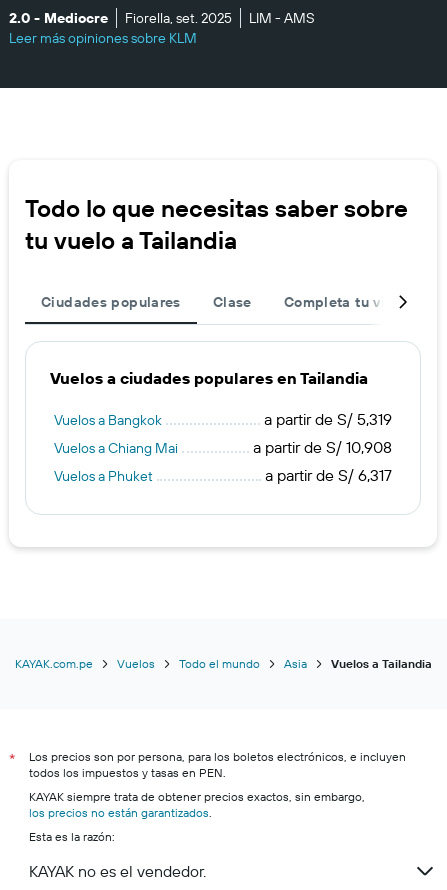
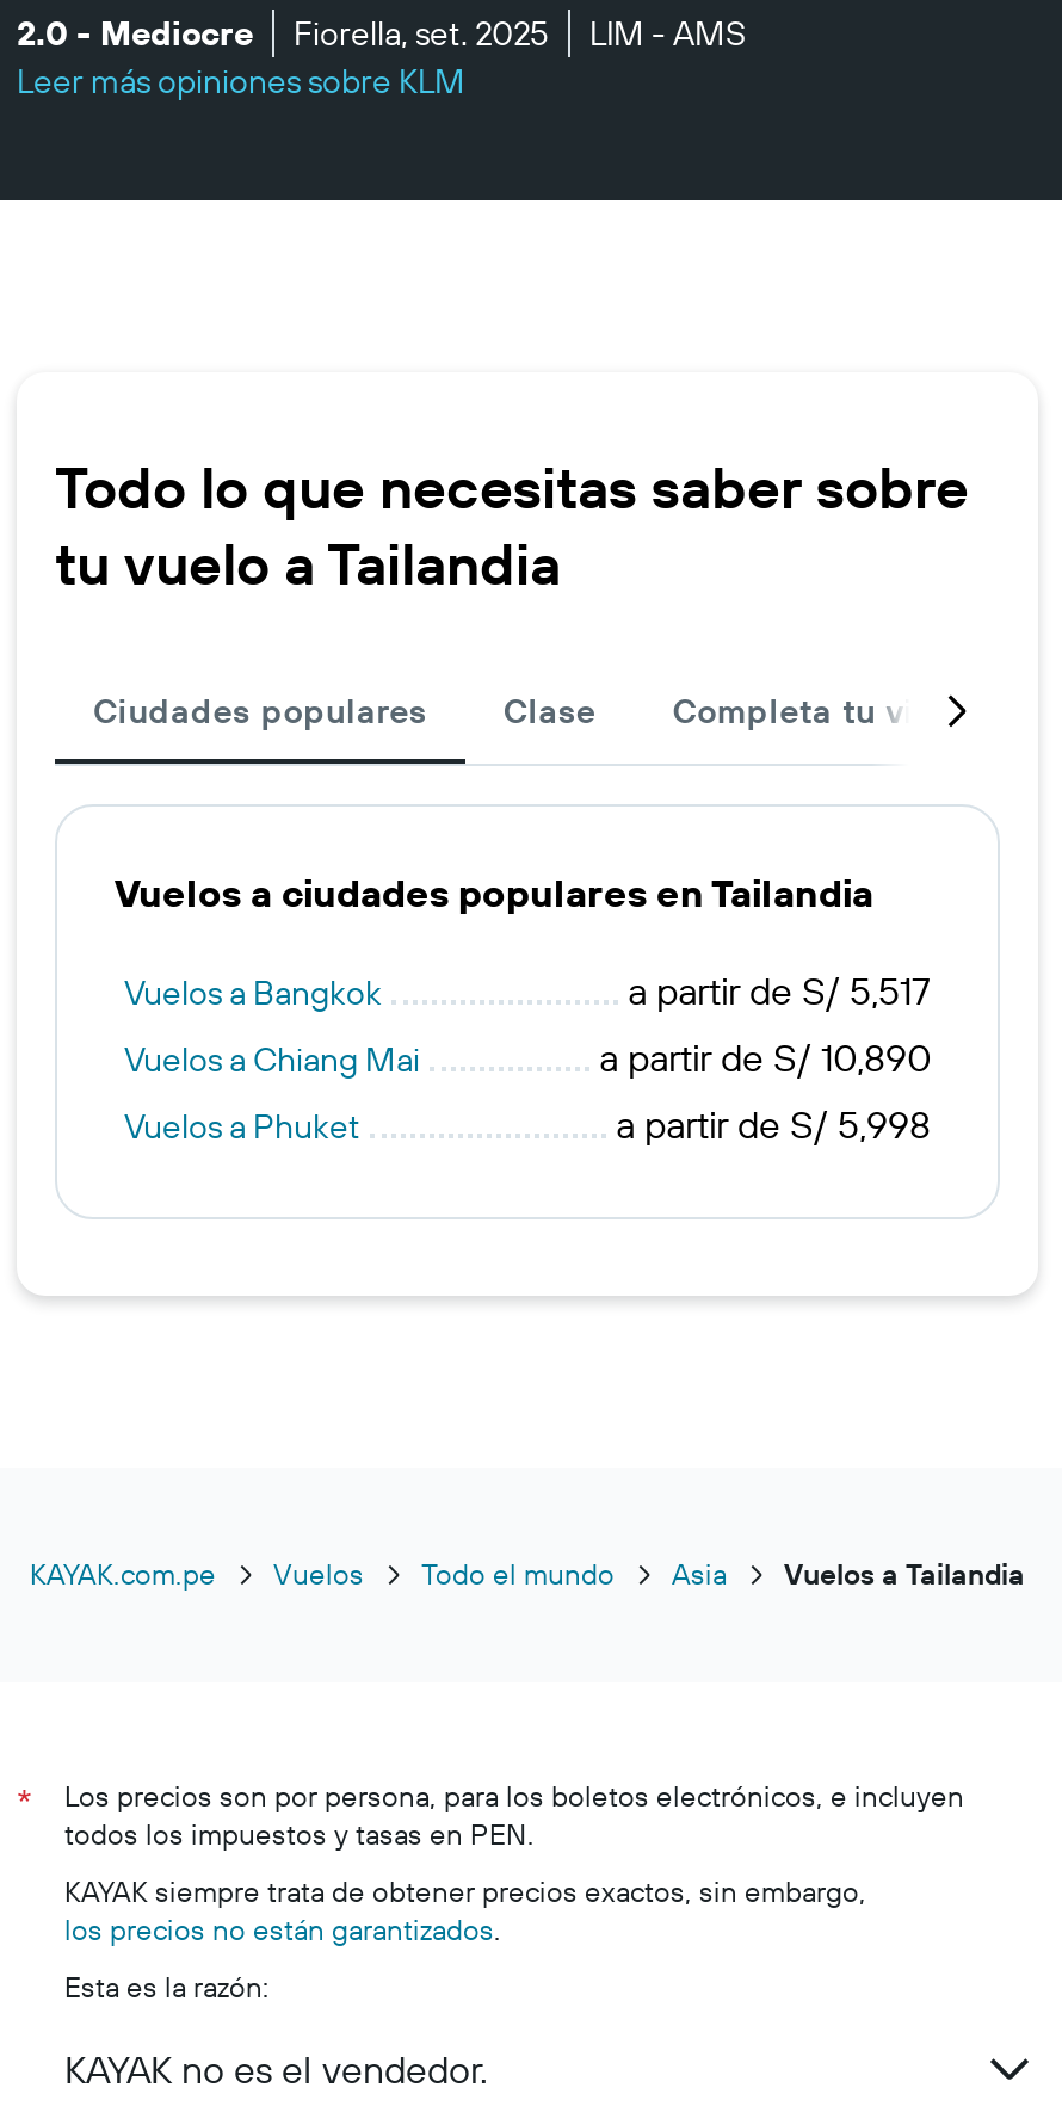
[264,409,392,429] a partir de S/ 5,319 -> [628,966,931,1014] a partir de S/ 5,517
[253,437,392,457] a partir de S/ 10,908 -> [599,1033,931,1081] a partir de S/ 10,890
[265,465,392,485] a partir de S/ 6,317 -> [616,1100,931,1148] a partir de S/ 5,998

